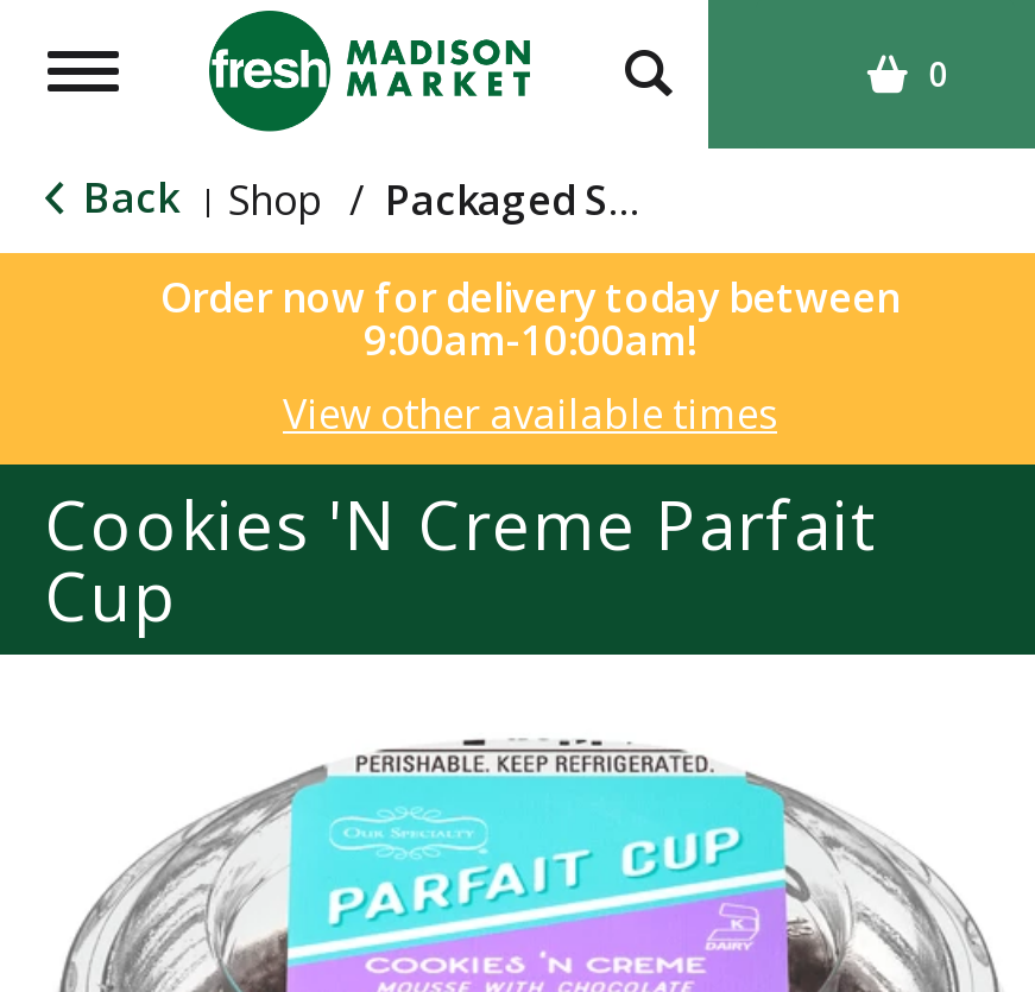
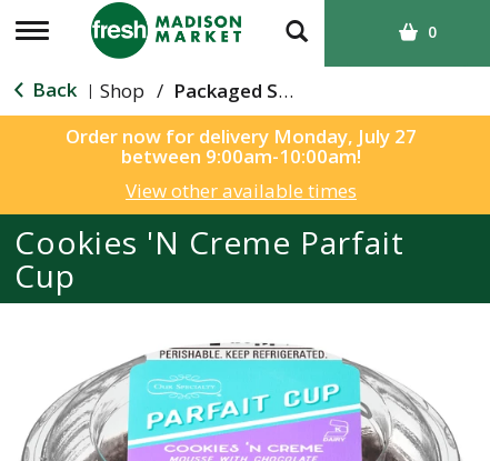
[160,270,900,367] Order now for delivery today between | 9:00am-10:00am! -> [66,123,417,169] Order now for delivery Monday, July 27 | between 9:00am-10:00am!

